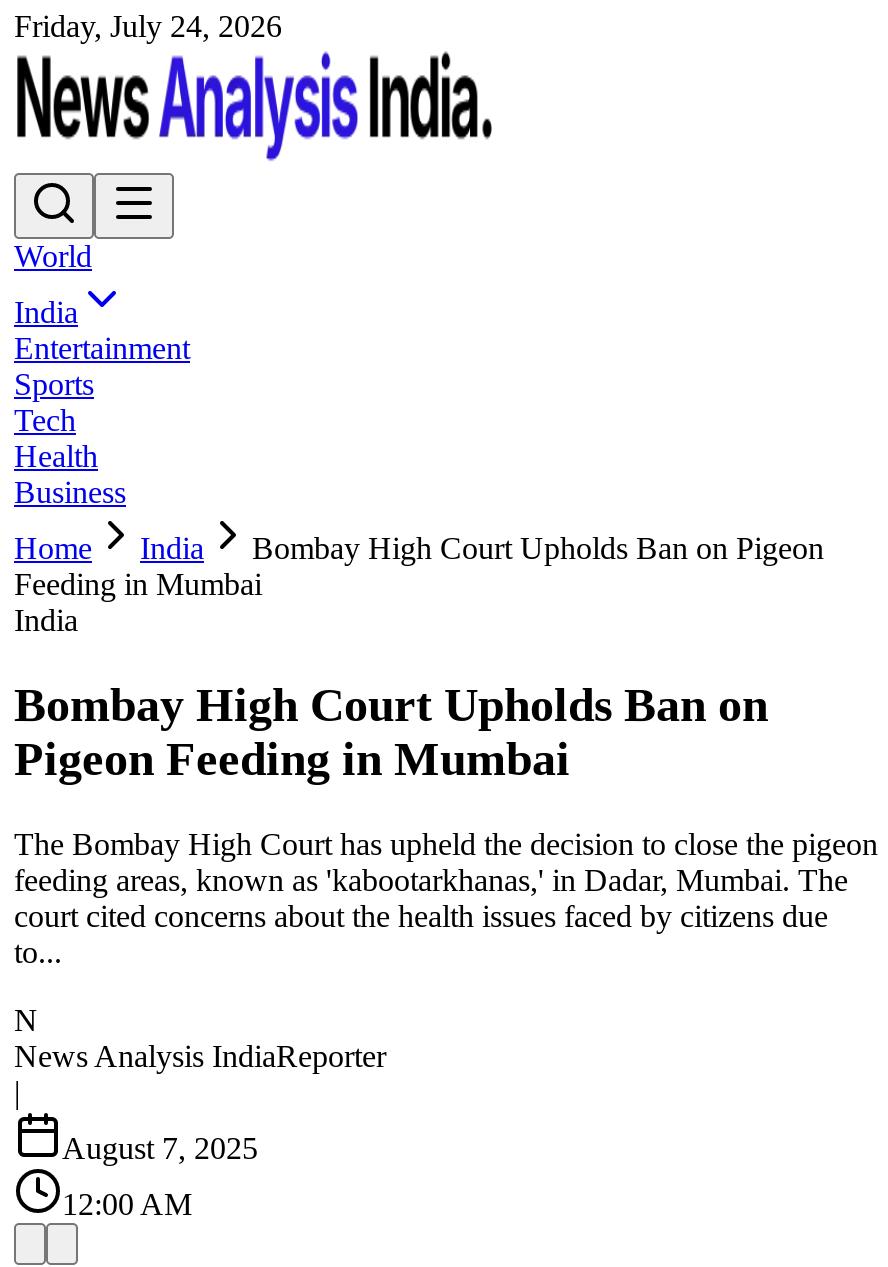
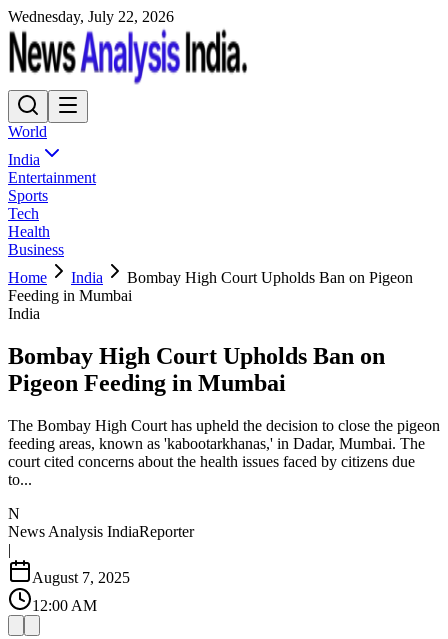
[14,9,282,43] Friday, July 24, 2026 -> [8,8,174,25] Wednesday, July 22, 2026

